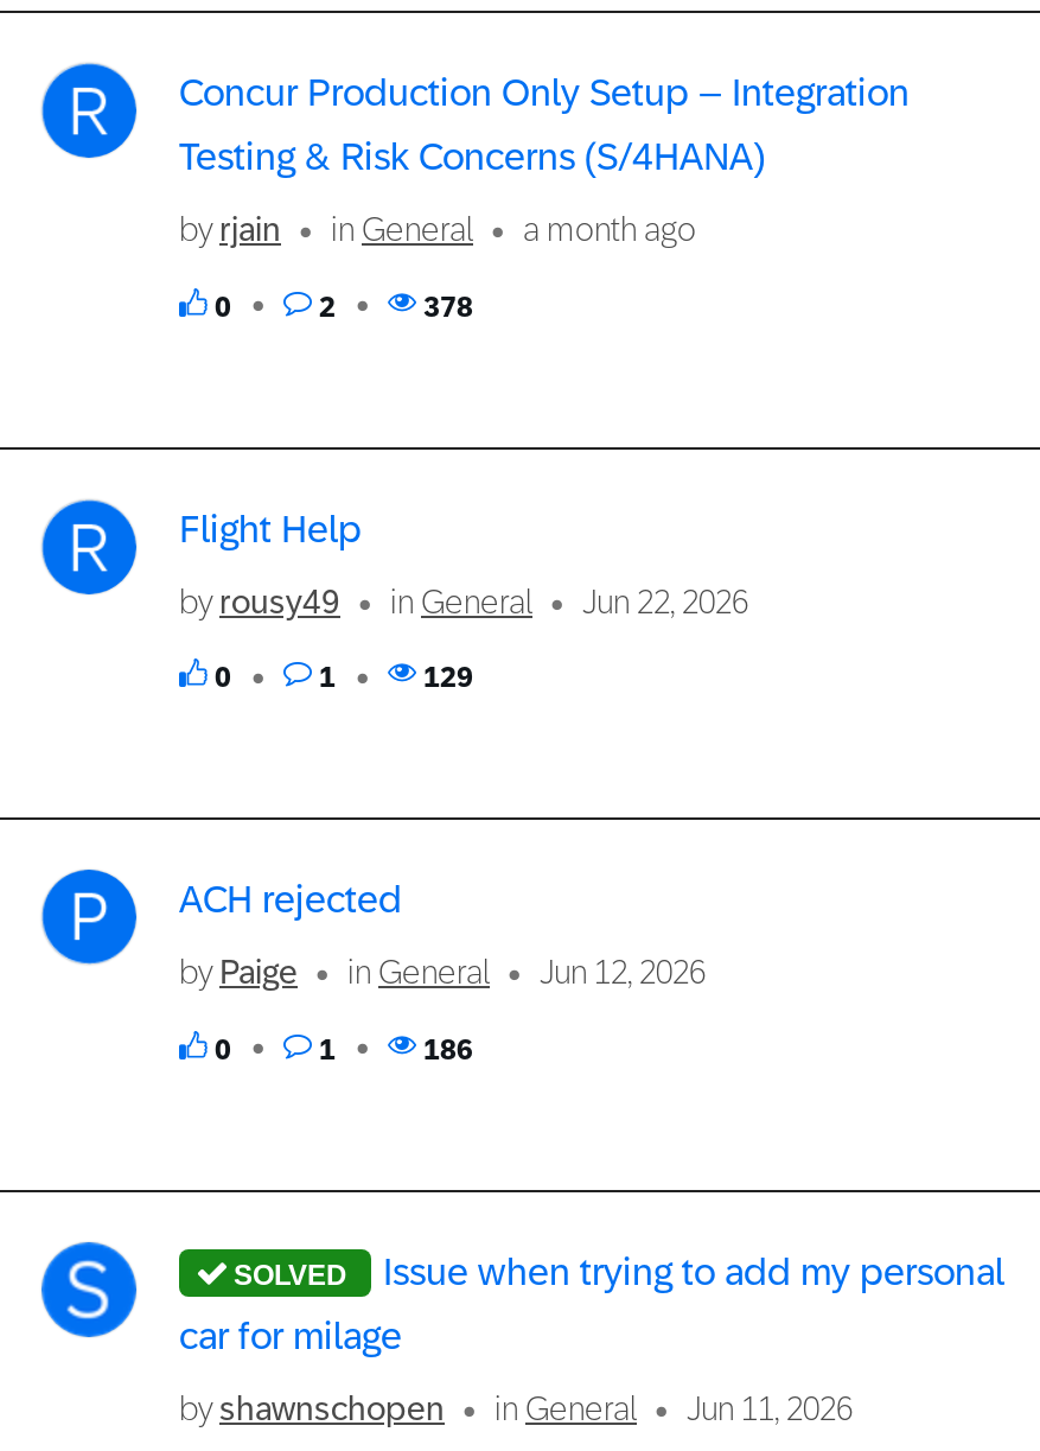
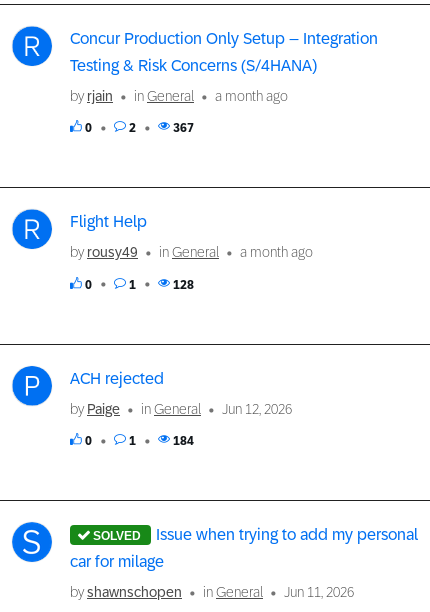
[423,289,473,323] 378 -> [173,121,194,135] 367
[582,581,748,619] Jun 22, 2026 -> [240,244,313,260] a month ago
[423,661,473,694] 129 -> [173,277,194,291] 128
[423,1032,473,1065] 186 -> [173,434,194,448] 184

